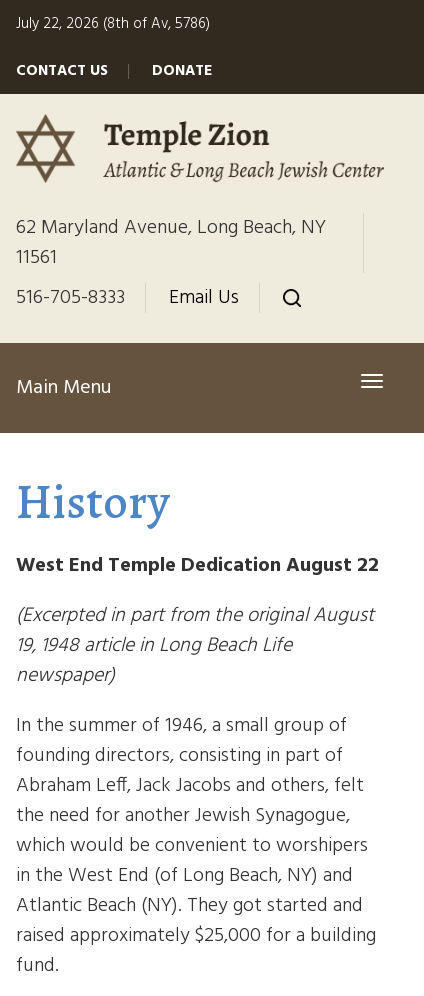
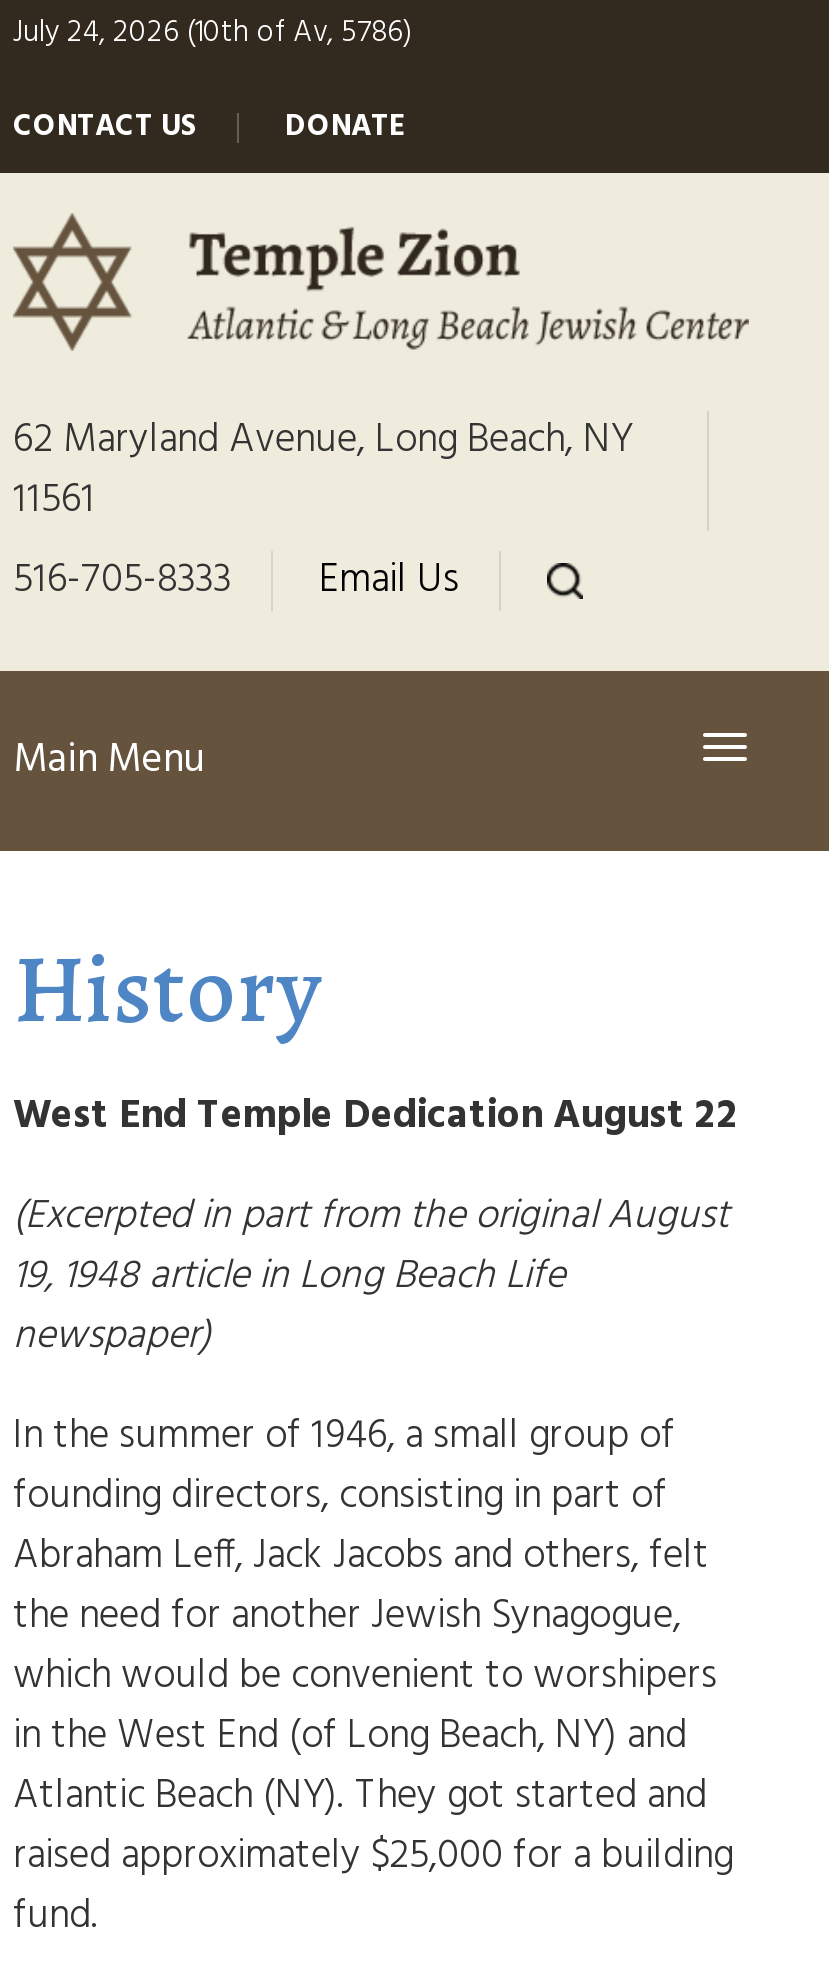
[16,12,210,36] July 22, 2026 (8th of Av, 5786) -> [13,9,411,57] July 24, 2026 (10th of Av, 5786)

